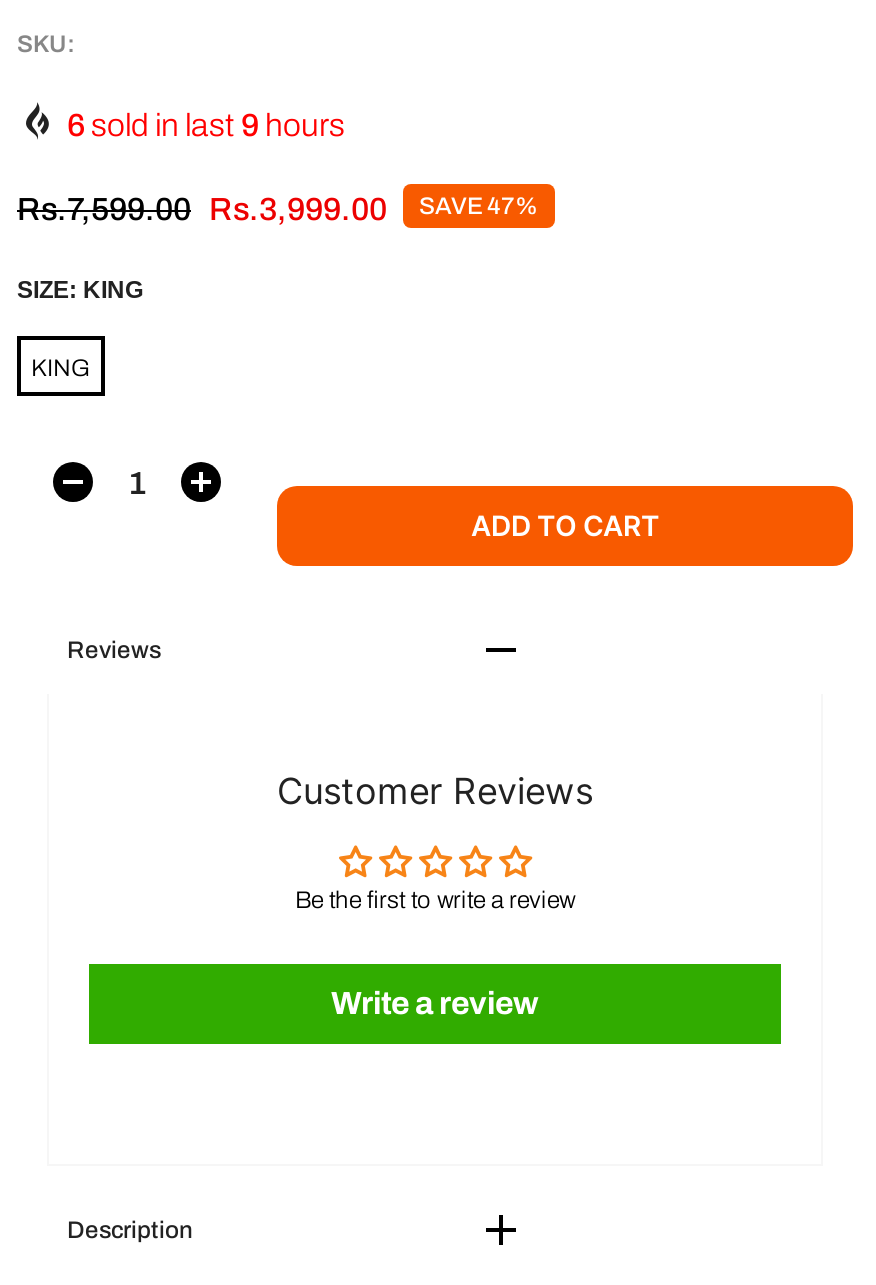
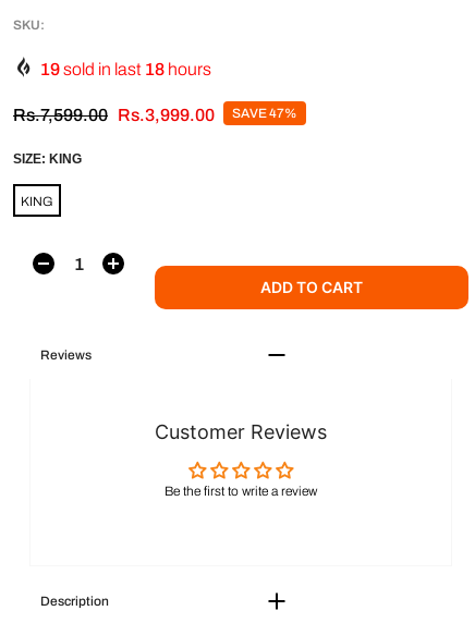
[67,107,345,141] 6 sold in last 9 hours -> [40,60,211,78] 19 sold in last 18 hours
[331,985,539,1019] Write a review -> none

